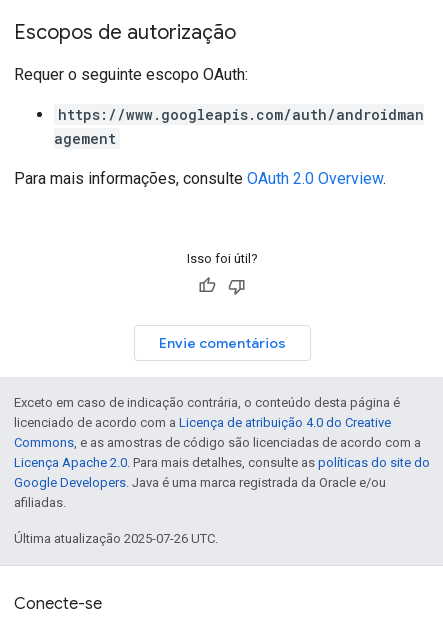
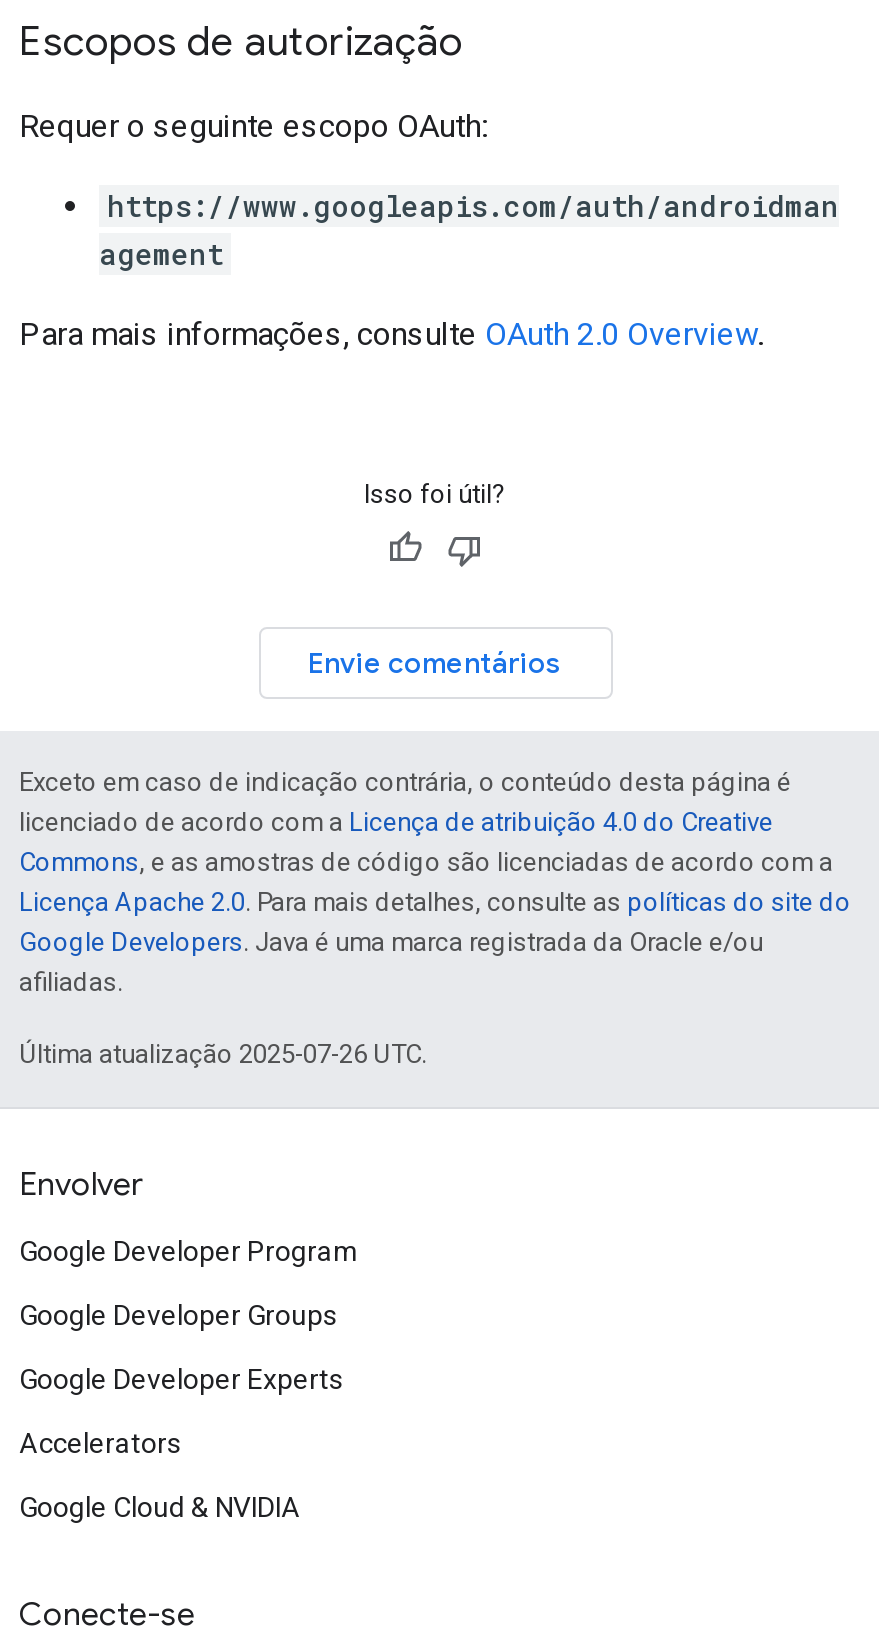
none -> [19,1165,359,1523] Envolver | Google Developer Program | Google Developer Groups | Google Developer Experts | Accelerators | Google Cloud & NVIDIA

